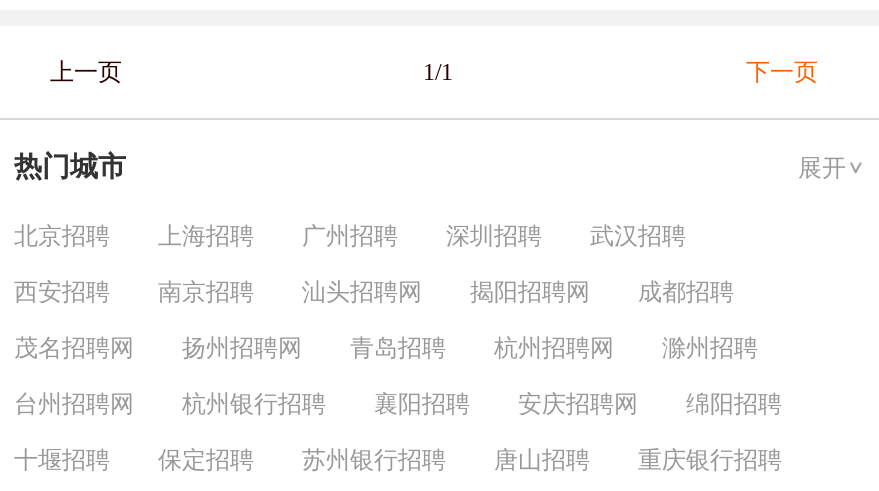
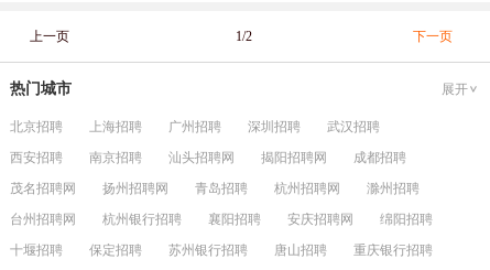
[423,58,453,86] 1/1 -> [235,29,252,44] 1/2

